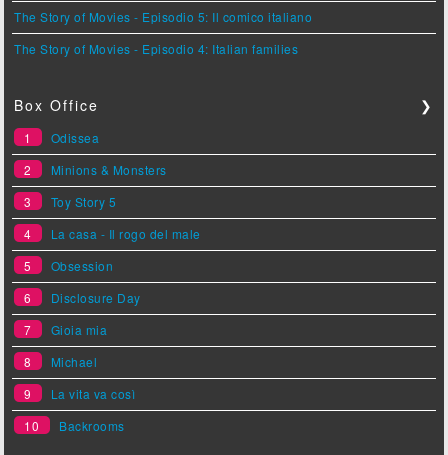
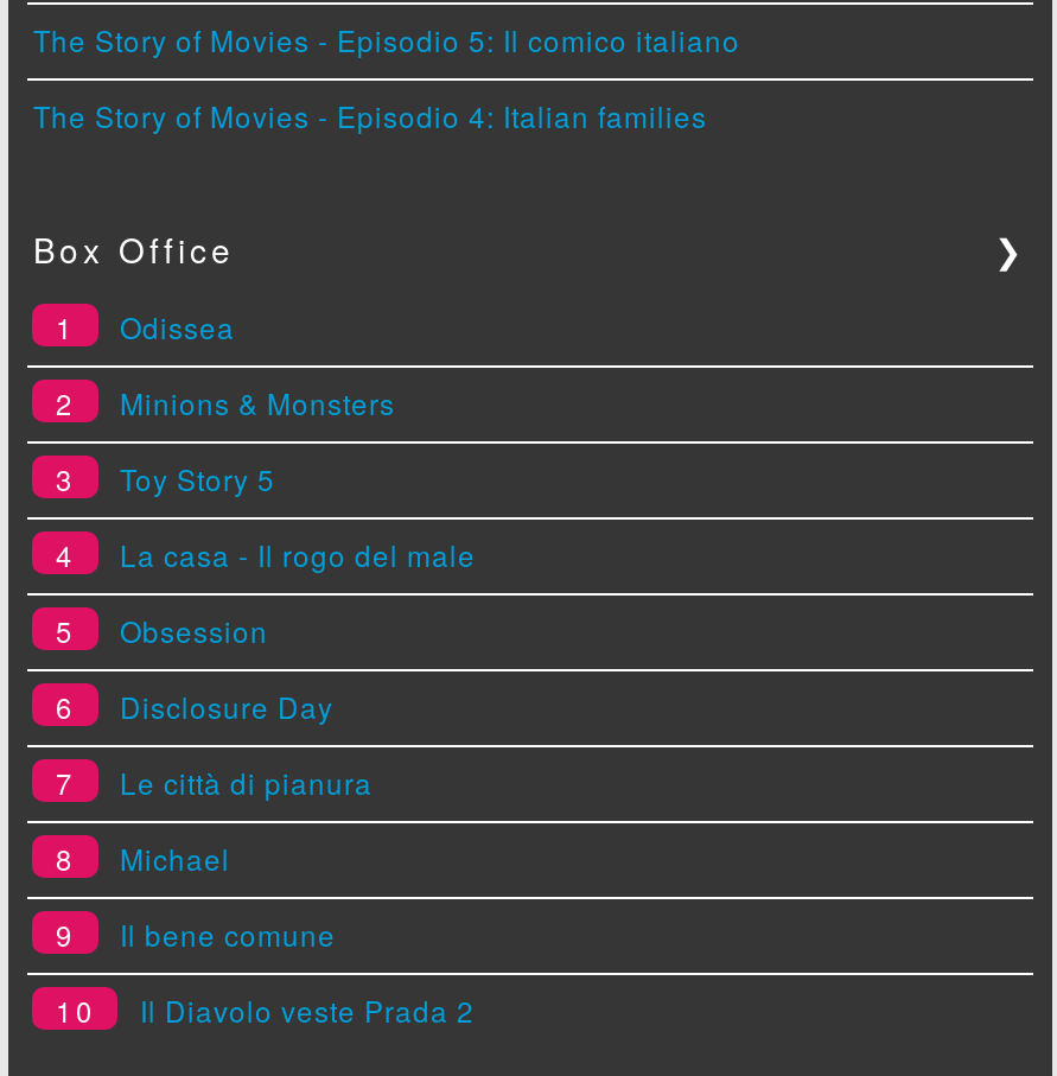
[51,321,107,338] Gioia mia -> [120,763,373,803] Le città di pianura
[51,385,135,402] La vita va così -> [120,915,336,955] Il bene comune
[59,417,125,434] Backrooms -> [140,991,475,1031] Il Diavolo veste Prada 2

